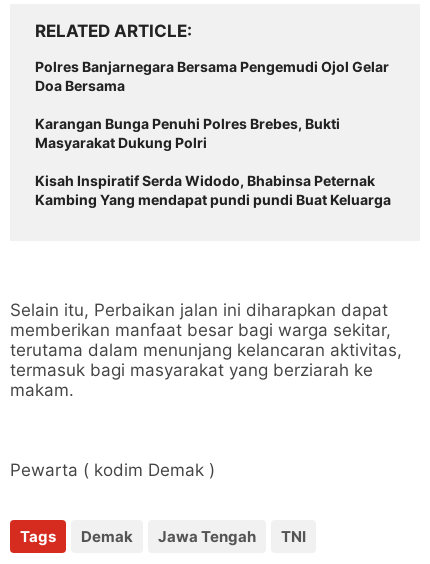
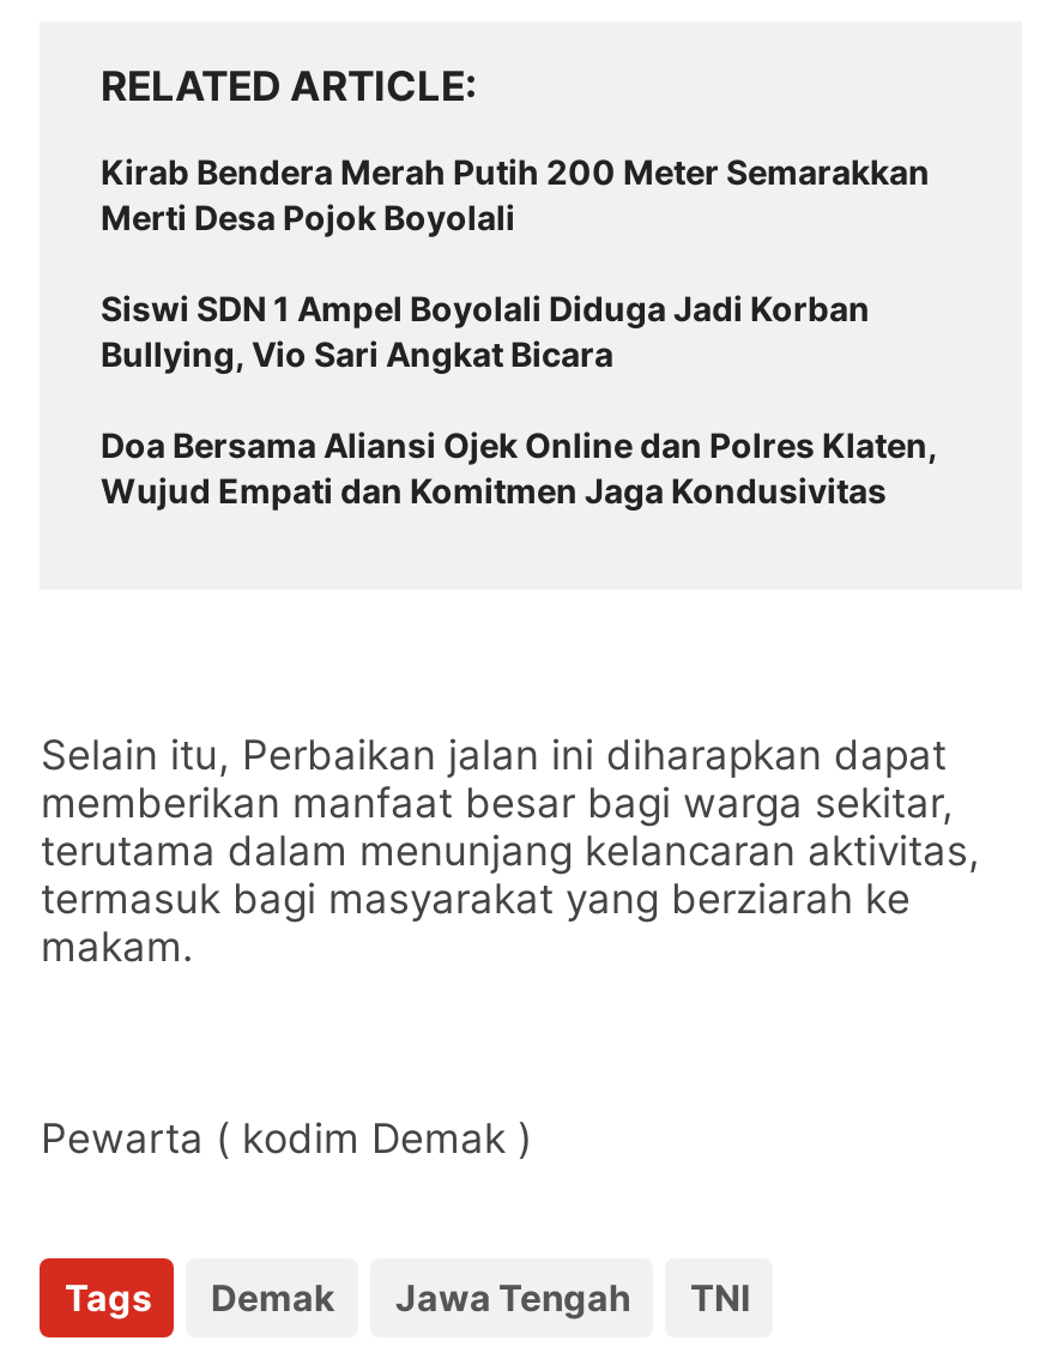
[35,58,389,94] Polres Banjarnegara Bersama Pengemudi Ojol Gelar | Doa Bersama -> [101,151,930,237] Kirab Bendera Merah Putih 200 Meter Semarakkan | Merti Desa Pojok Boyolali
[35,115,340,151] Karangan Bunga Penuhi Polres Brebes, Bukti | Masyarakat Dukung Polri -> [101,287,870,373] Siswi SDN 1 Ampel Boyolali Diduga Jadi Korban | Bullying, Vio Sari Angkat Bicara
[35,172,391,208] Kisah Inspiratif Serda Widodo, Bhabinsa Peternak | Kambing Yang mendapat pundi pundi Buat Keluarga -> [101,424,937,510] Doa Bersama Aliansi Ojek Online dan Polres Klaten, | Wujud Empati dan Komitmen Jaga Kondusivitas

